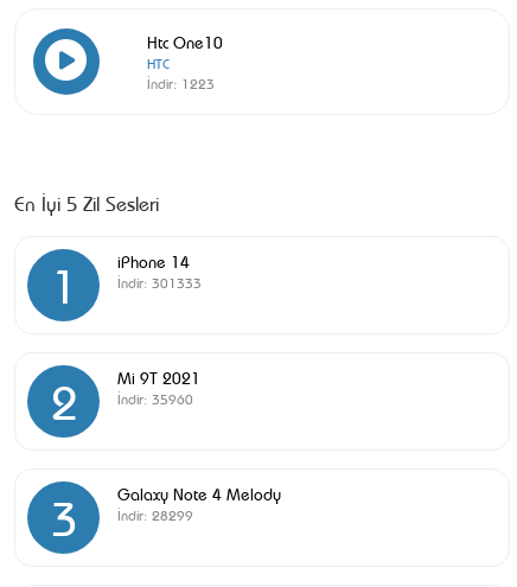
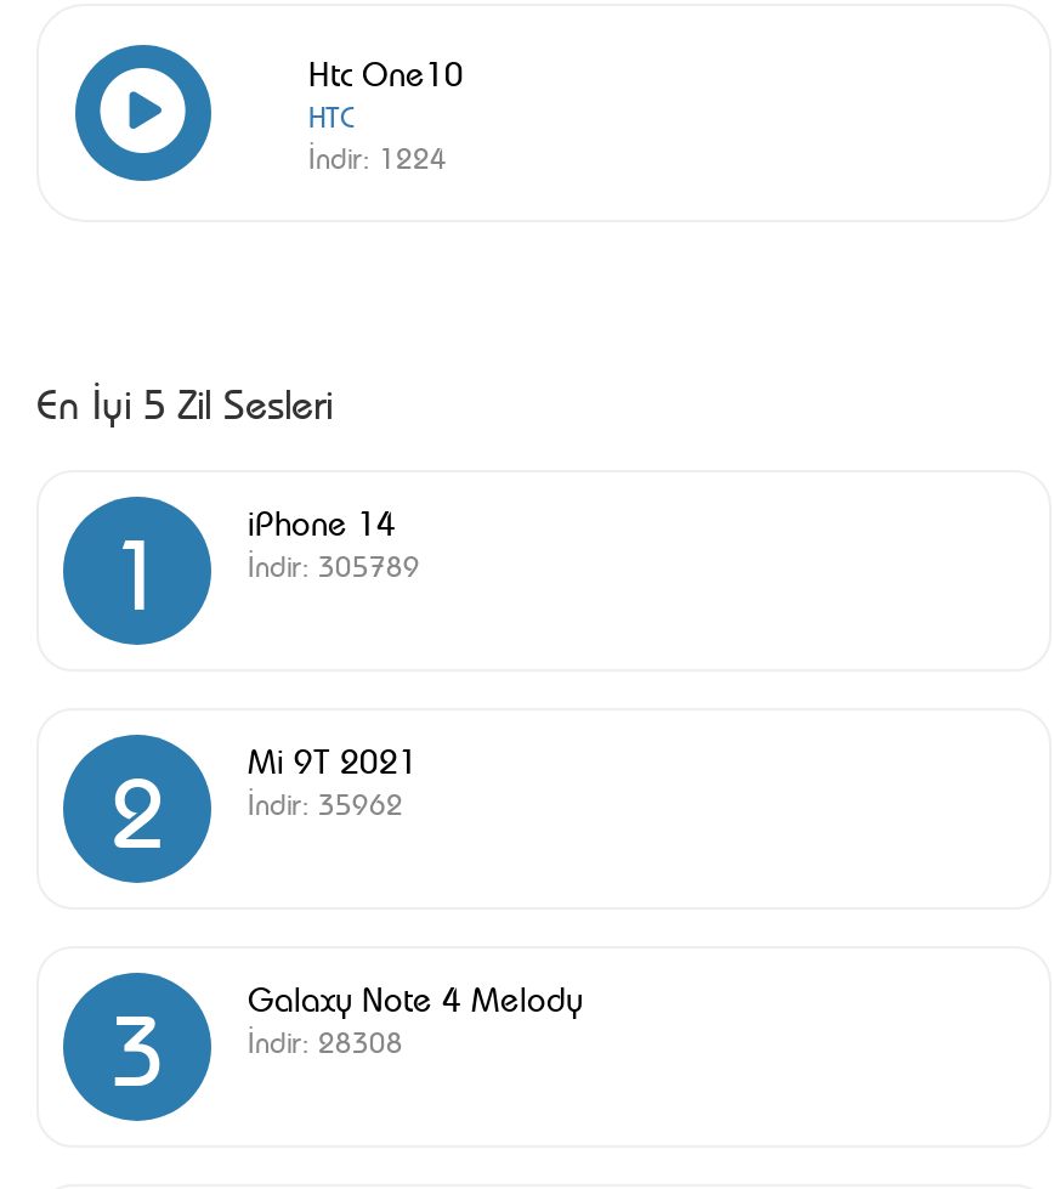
[147,74,215,92] İndir: 1223 -> [308,137,447,176] İndir: 1224
[117,273,202,292] İndir: 301333 -> [248,545,420,584] İndir: 305789
[117,389,193,408] İndir: 35960 -> [248,783,403,822] İndir: 35962
[117,505,193,524] İndir: 28299 -> [248,1021,403,1060] İndir: 28308

